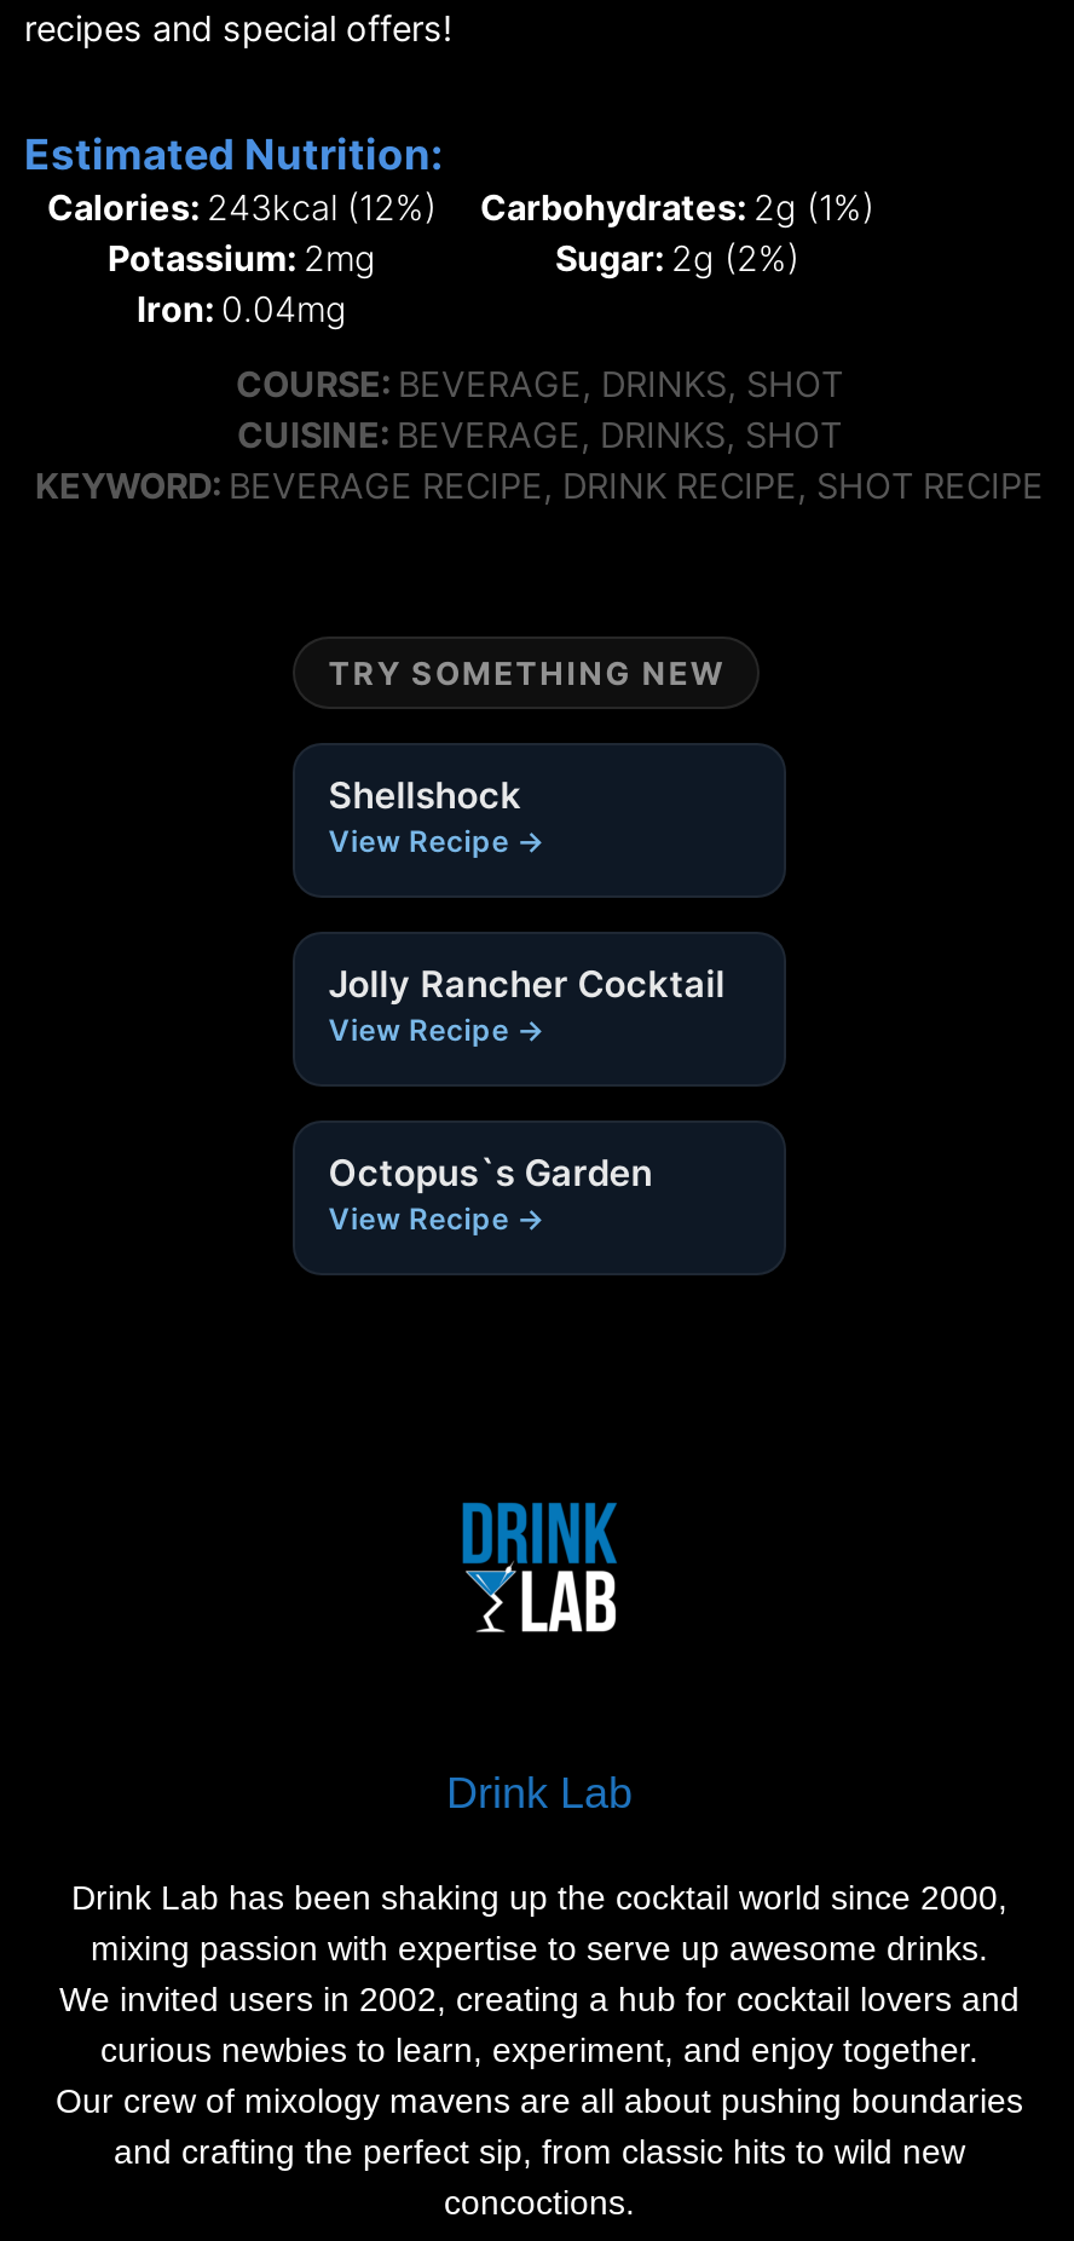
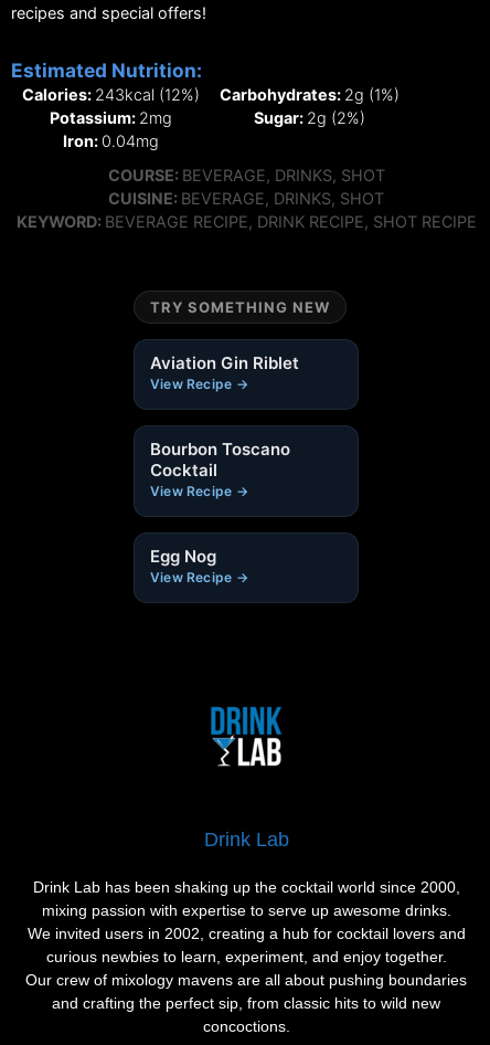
[328,771,522,817] Shellshock -> [150,352,299,373] Aviation Gin Riblet
[328,960,725,1006] Jolly Rancher Cocktail -> [150,438,290,480] Bourbon Toscano | Cocktail
[328,1149,653,1195] Octopus`s Garden -> [150,545,216,566] Egg Nog

